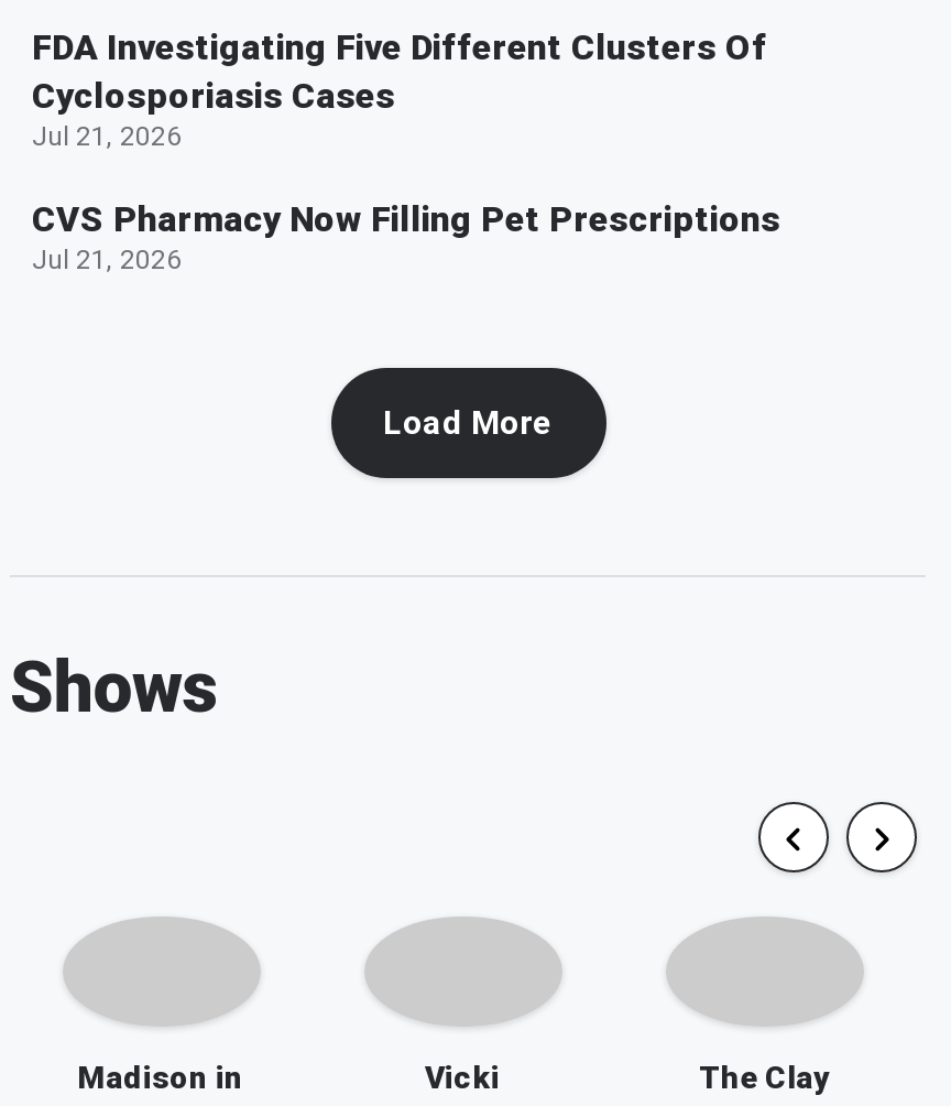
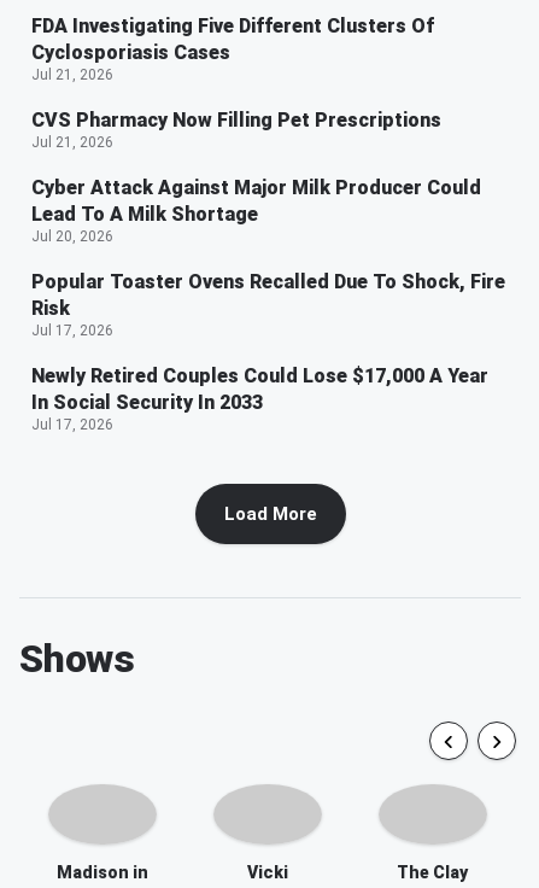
none -> [31,176,505,433] Cyber Attack Against Major Milk Producer Could | Lead To A Milk Shortage | Jul 20, 2026 | Popular Toaster Ovens Recalled Due To Shock, Fire | Risk | Jul 17, 2026 | Newly Retired Couples Could Lose $17,000 A Year | In Social Security In 2033 | Jul 17, 2026

